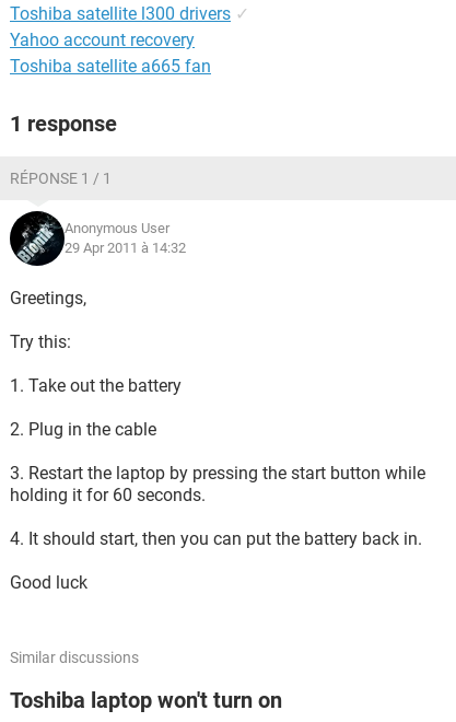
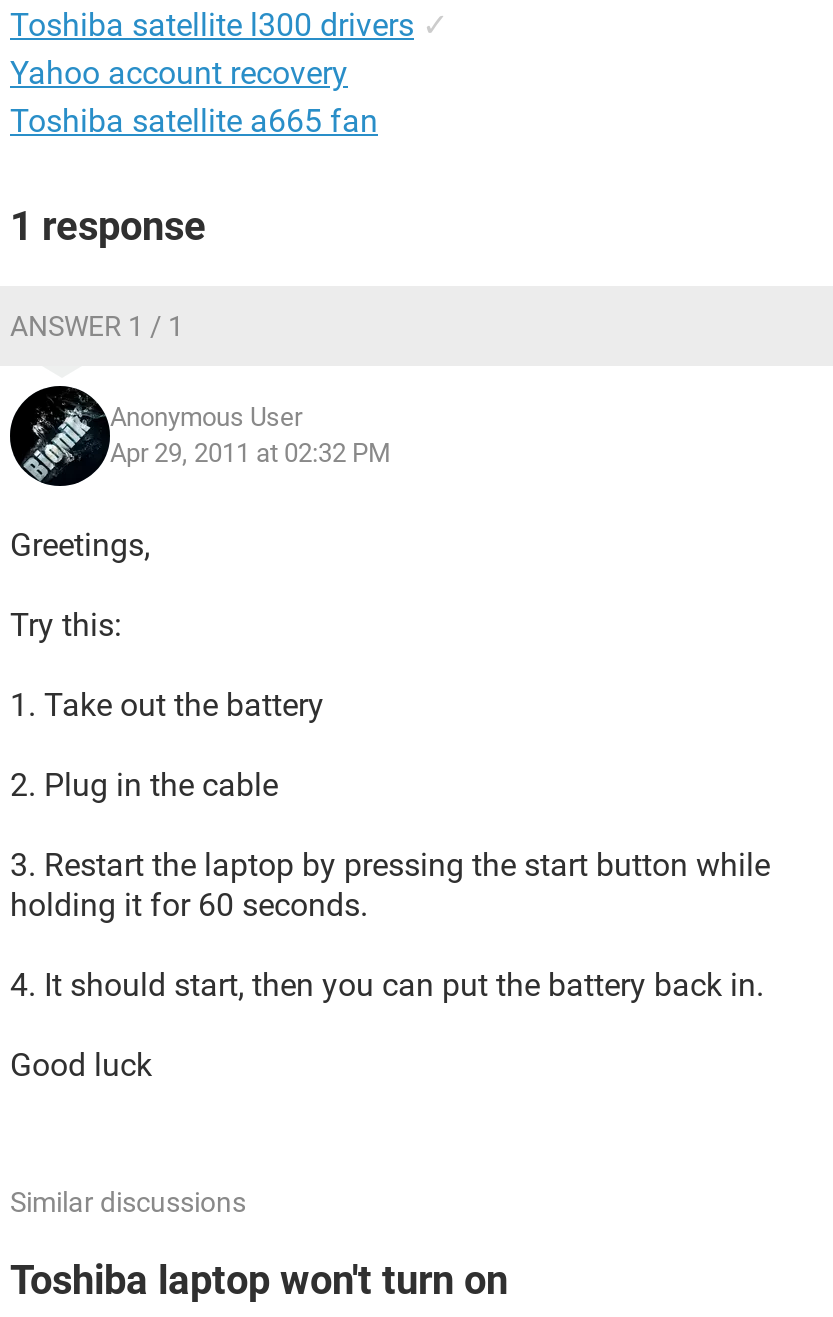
[10,170,112,187] RÉPONSE 1 / 1 -> [10,310,184,342] ANSWER 1 / 1
[65,240,186,256] 29 Apr 2011 à 14:32 -> [110,438,390,468] Apr 29, 2011 at 02:32 PM

